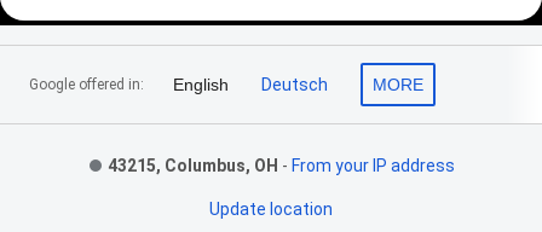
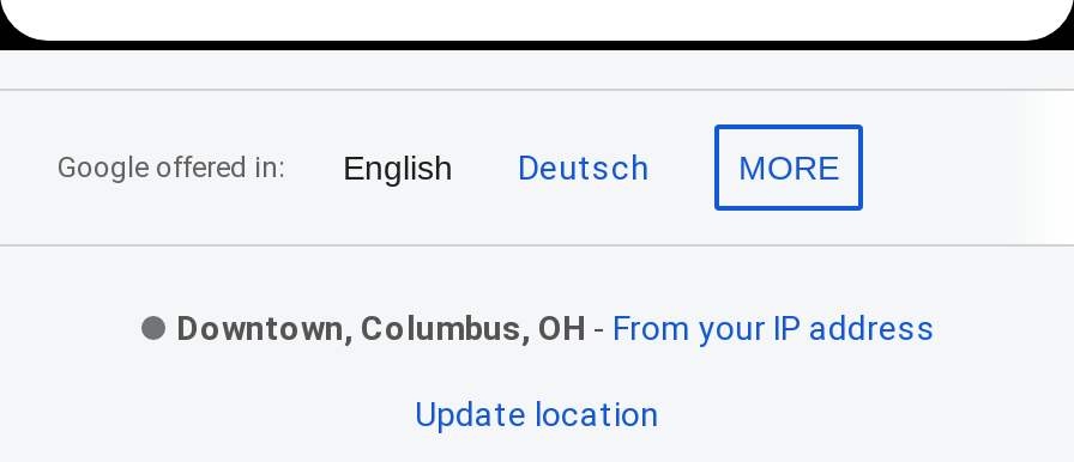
[107,156,454,175] 43215, Columbus, OH - From your IP address -> [176,309,936,347] Downtown, Columbus, OH - From your IP address

